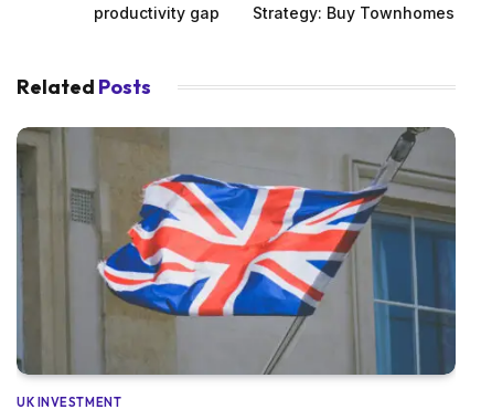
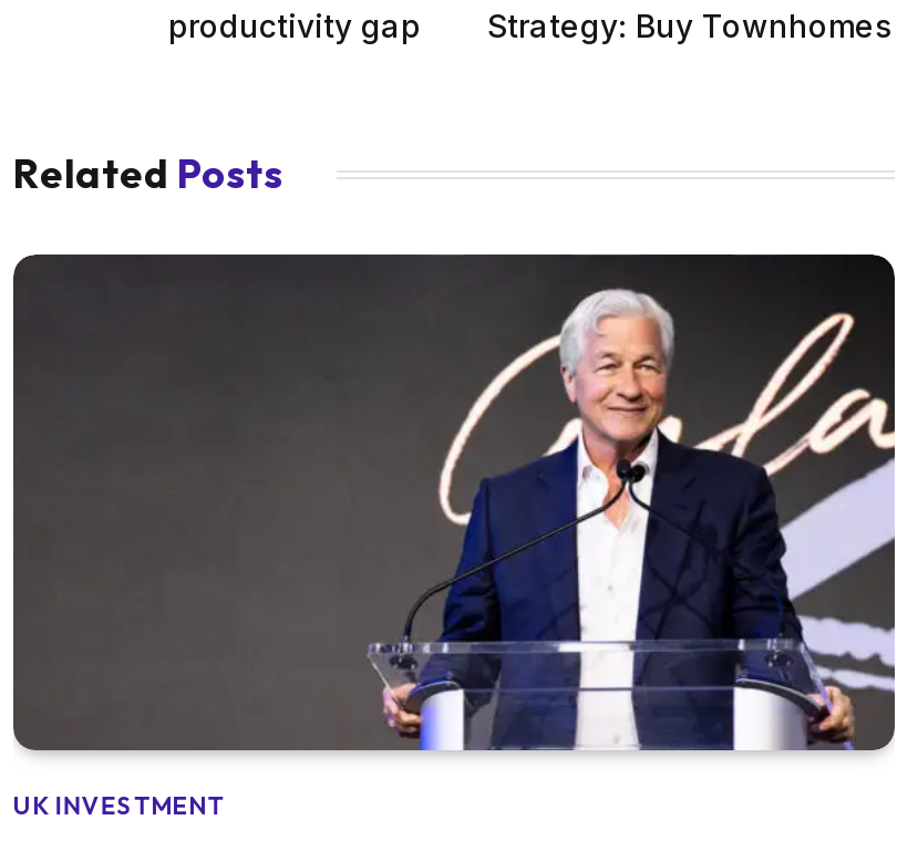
[17,126,457,376] [image] -> [13,255,895,752] [image]

